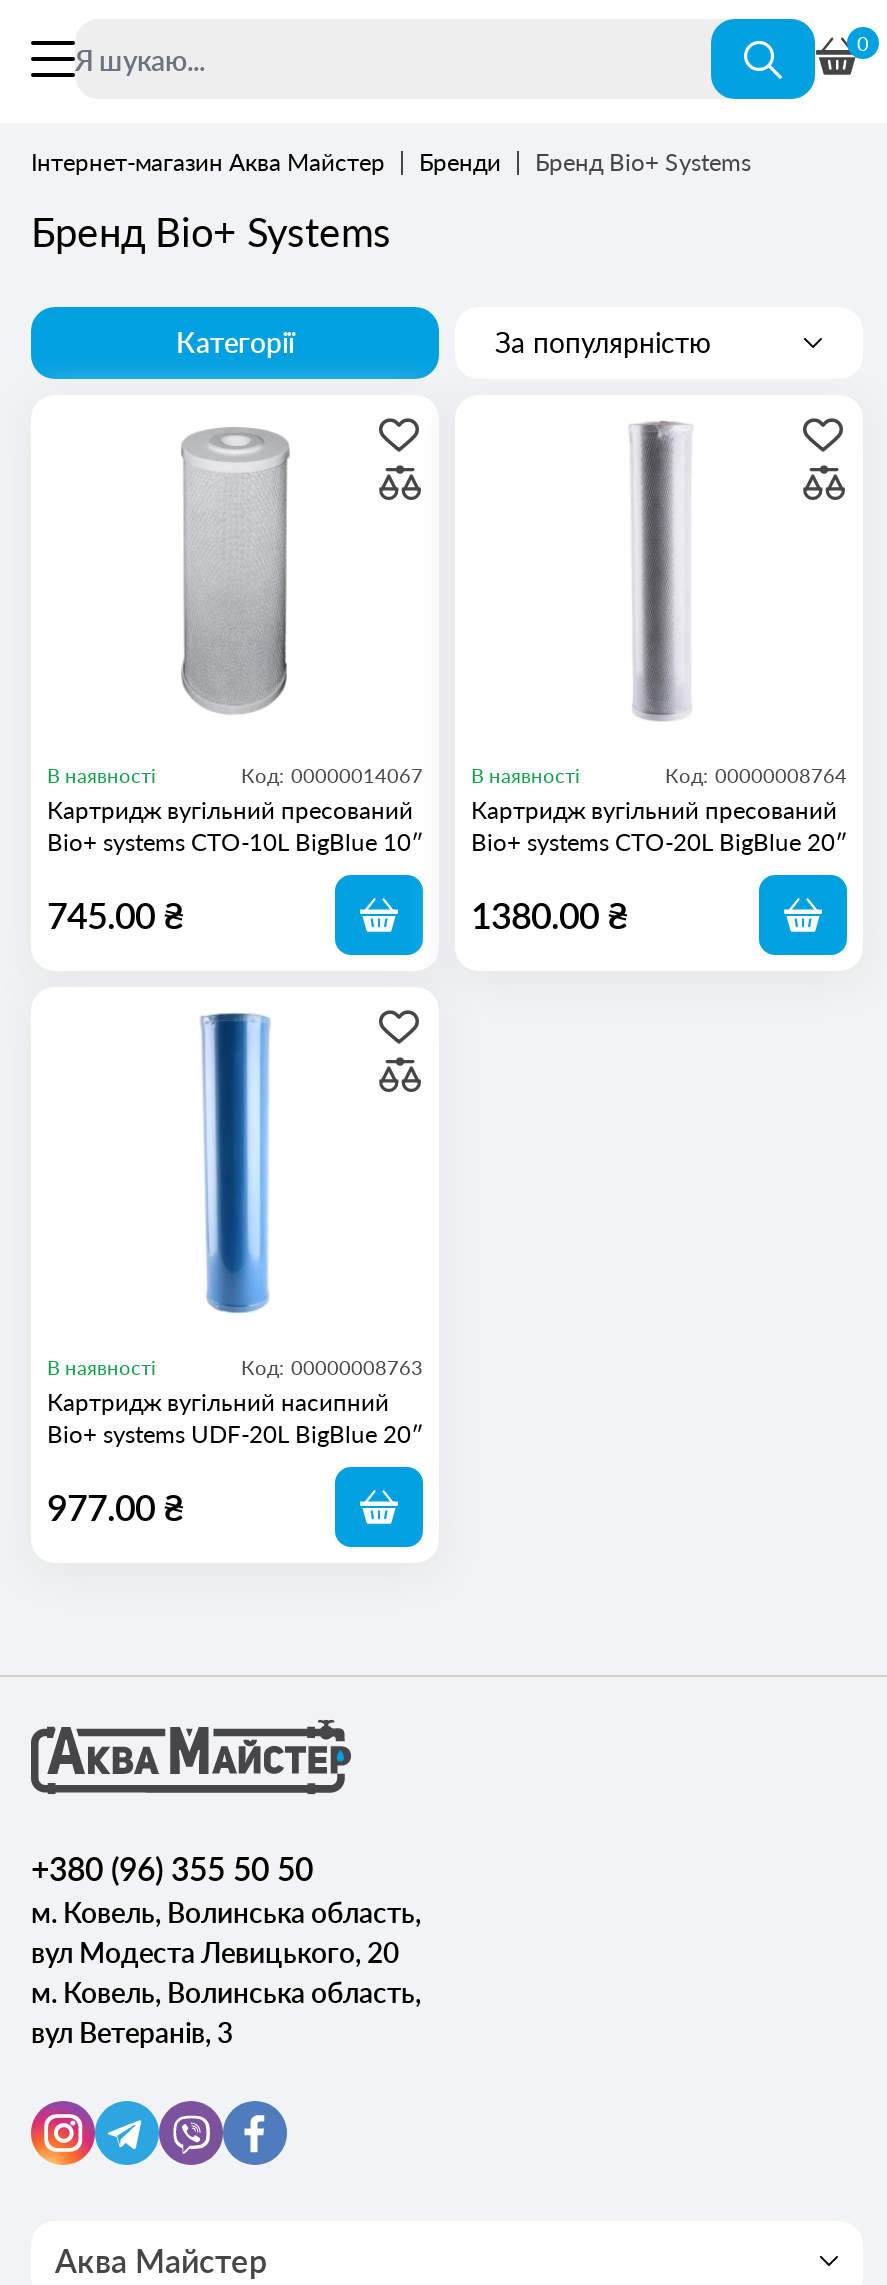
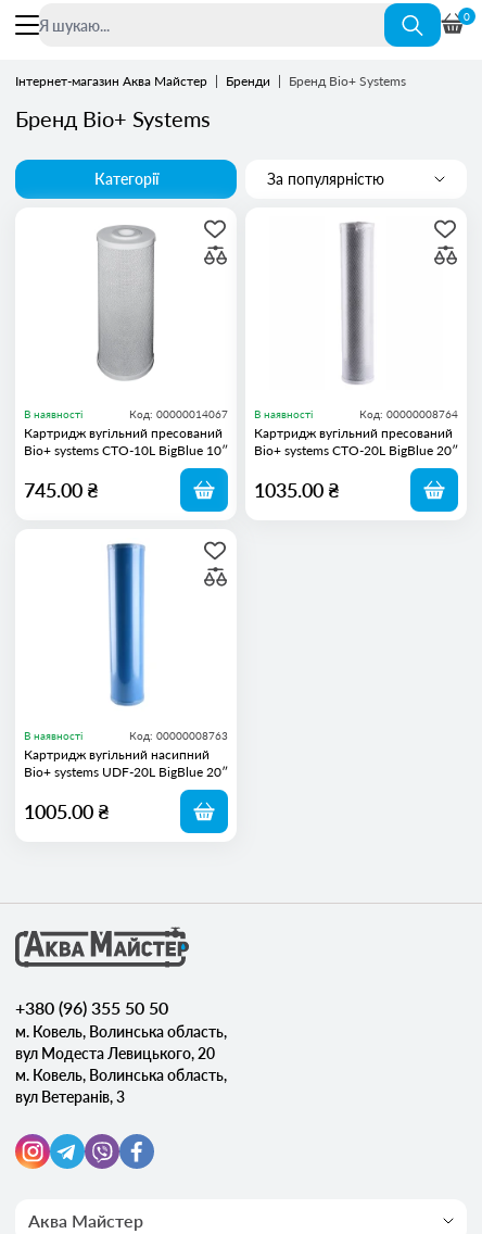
[471,893,629,937] 1380.00 ₴ -> [254,478,340,502] 1035.00 ₴
[47,1485,185,1529] 977.00 ₴ -> [24,799,110,823] 1005.00 ₴

